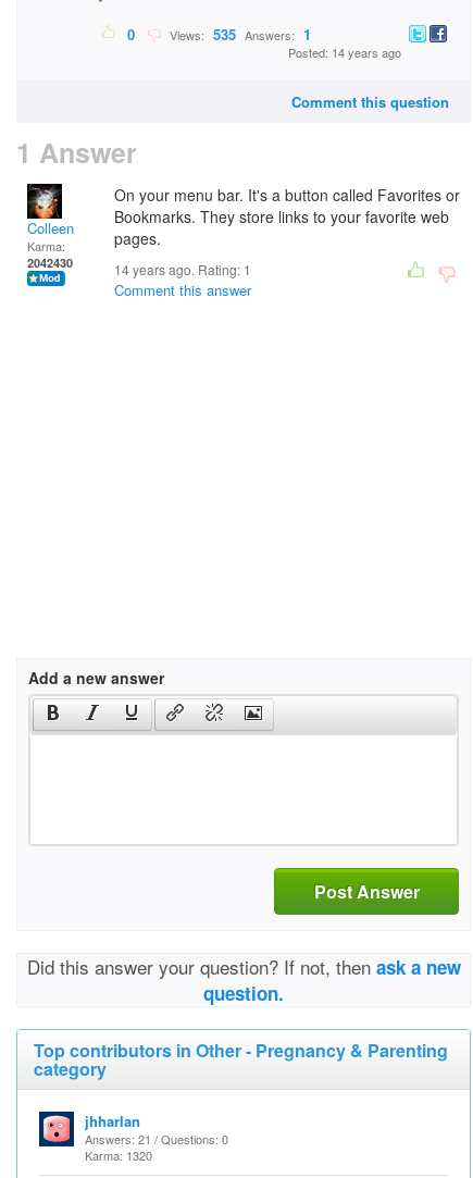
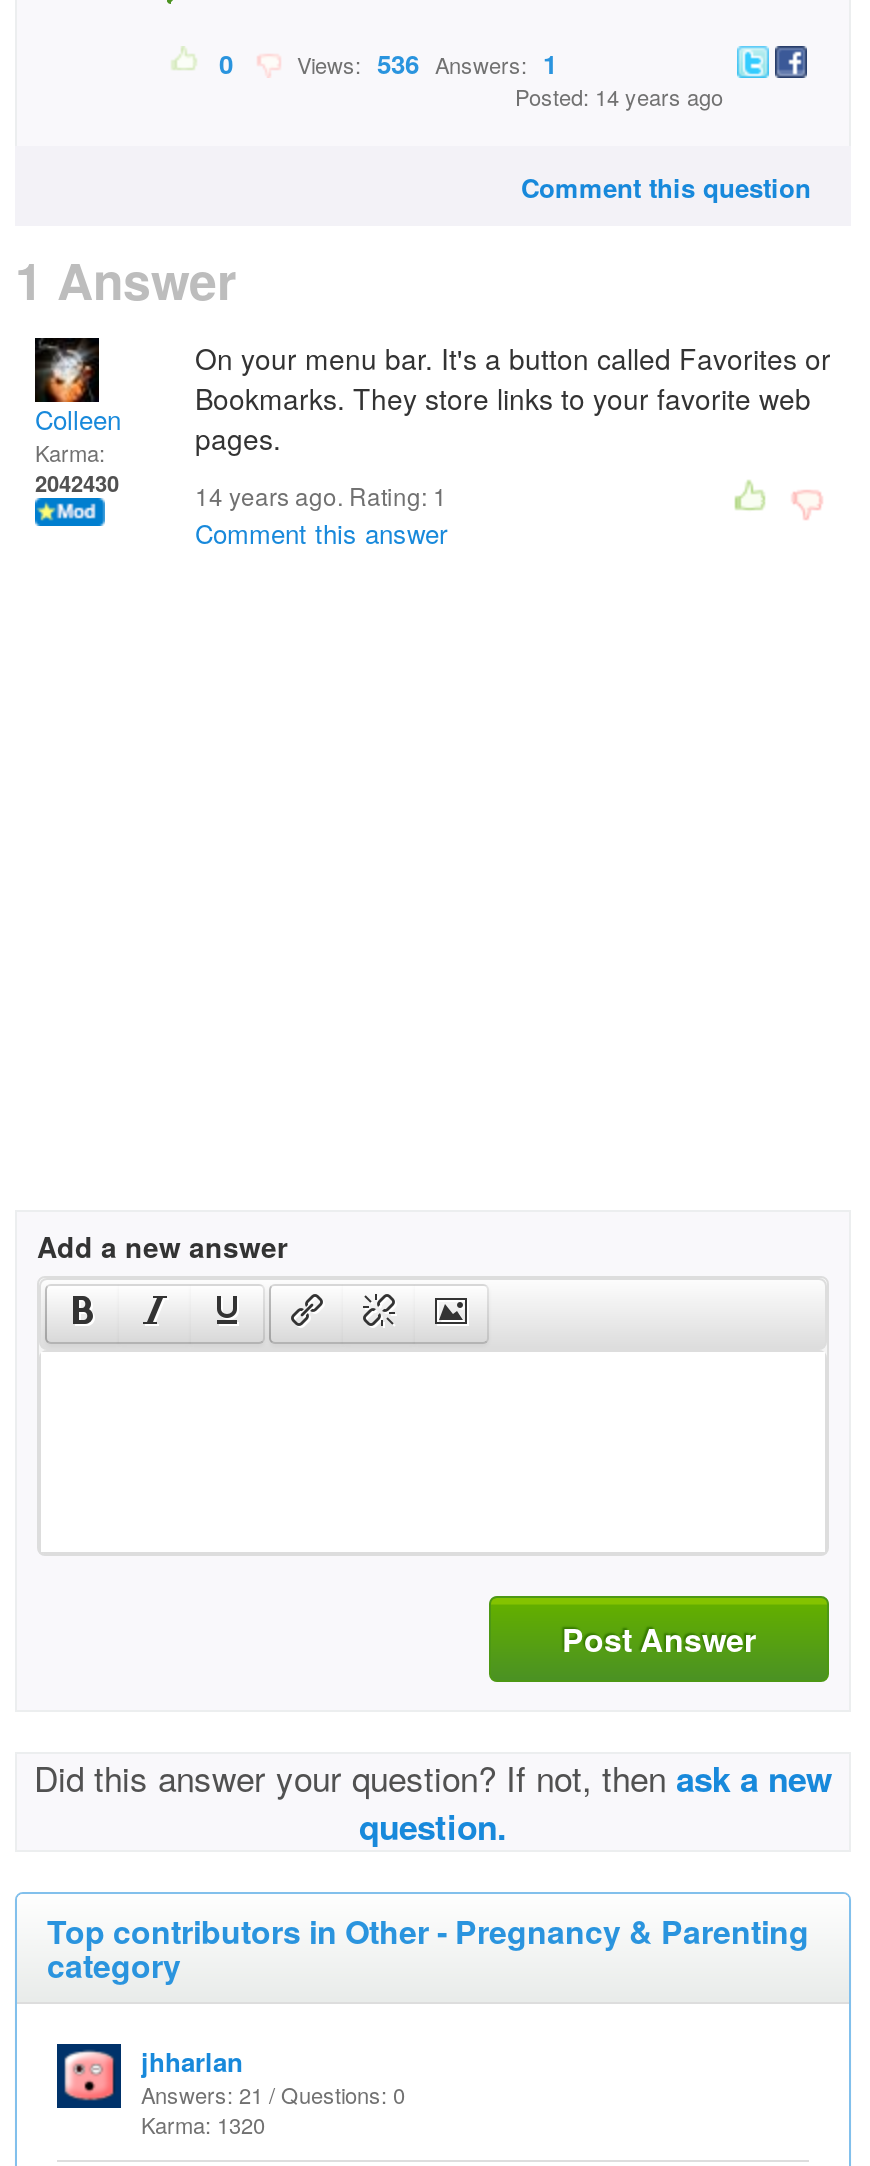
[163,24,311,45] Views: 535 Answers: 1 -> [285,44,557,82] Views: 536 Answers: 1

